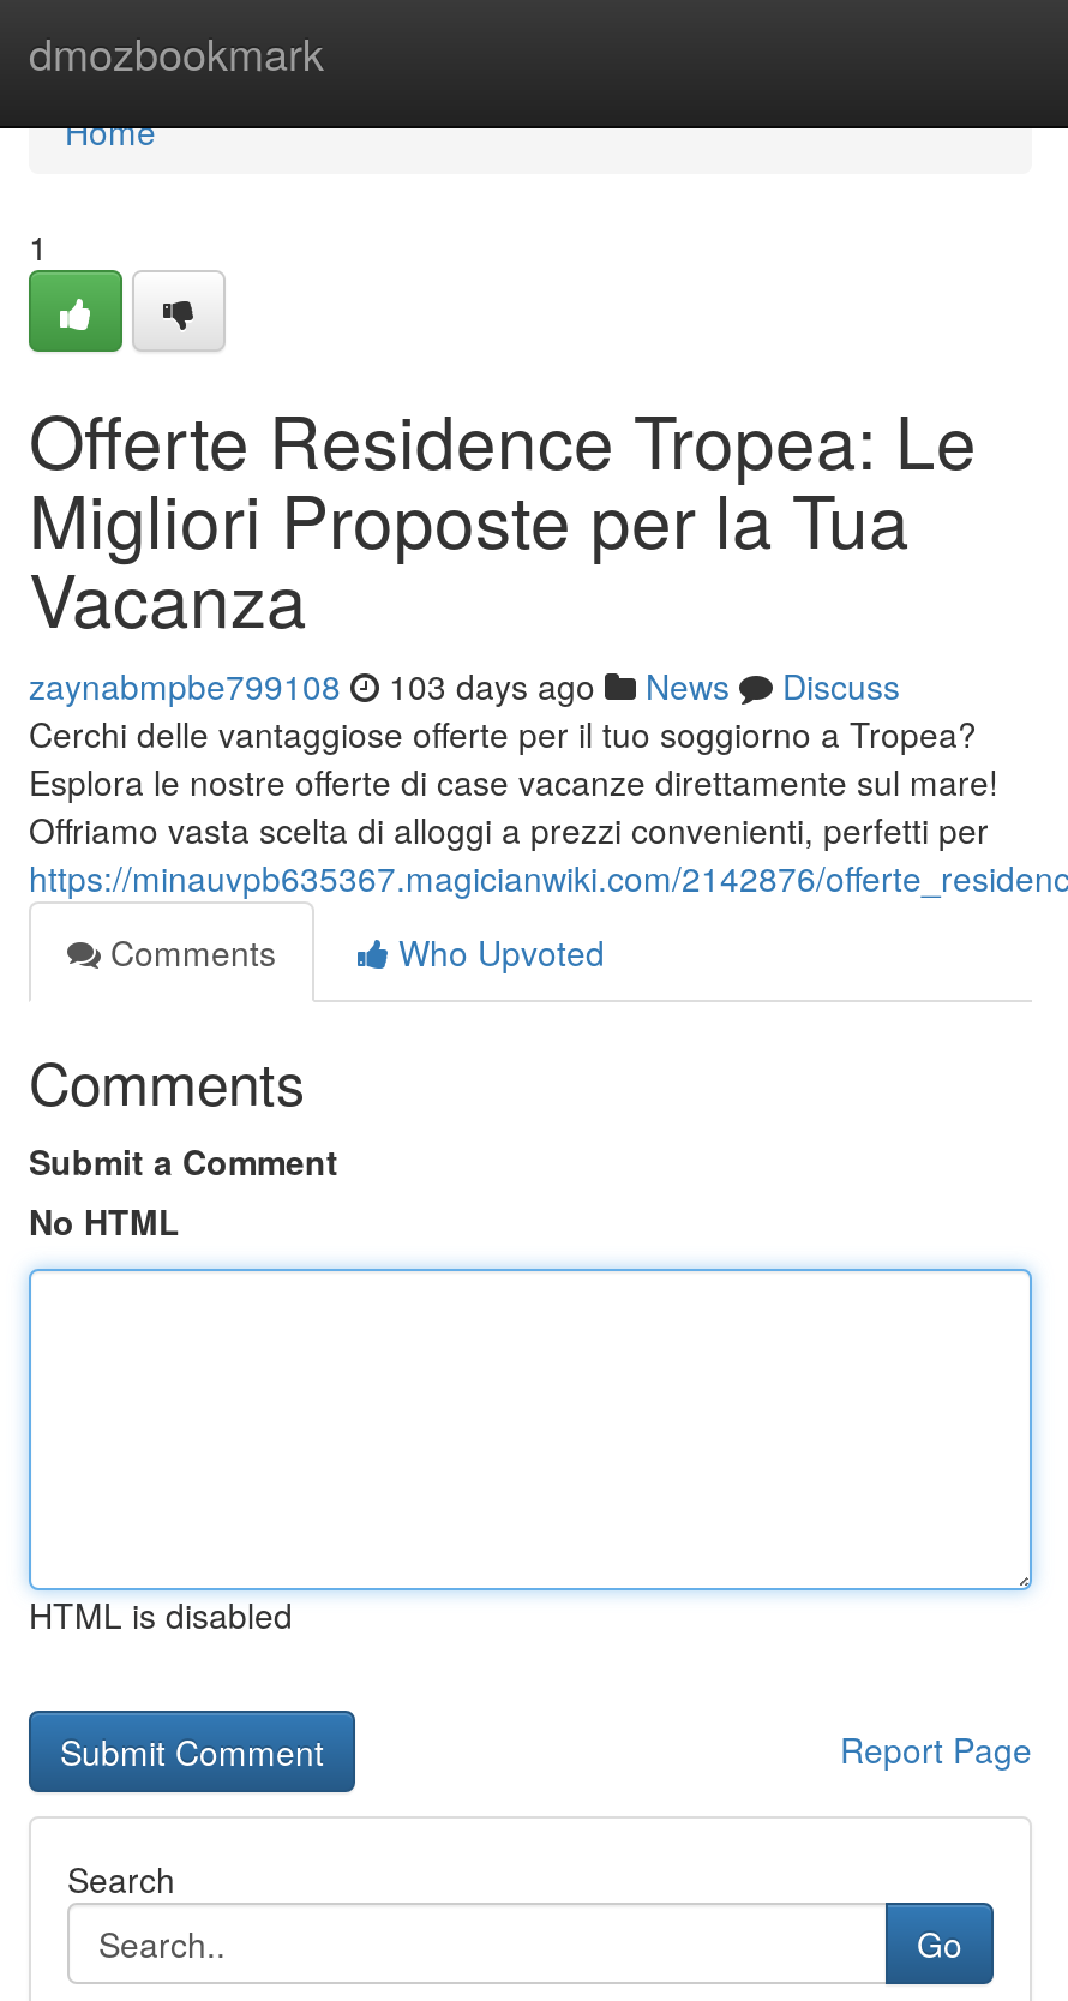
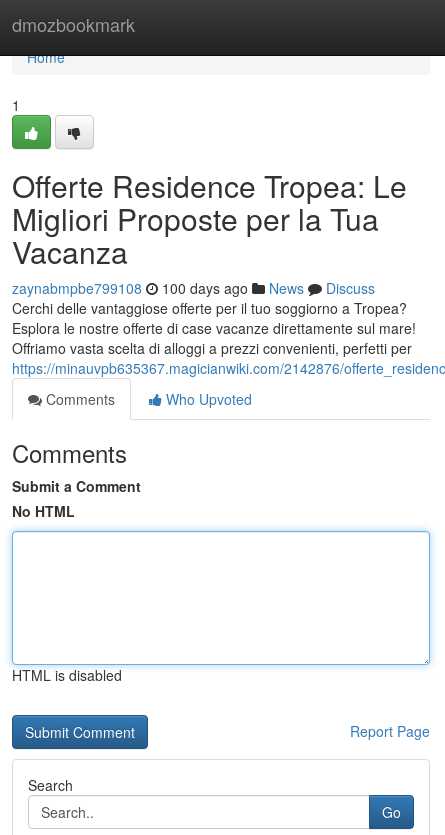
[29,661,900,709] zaynabmpbe799108 103 days ago News Discuss -> [12,278,375,298] zaynabmpbe799108 100 days ago News Discuss

